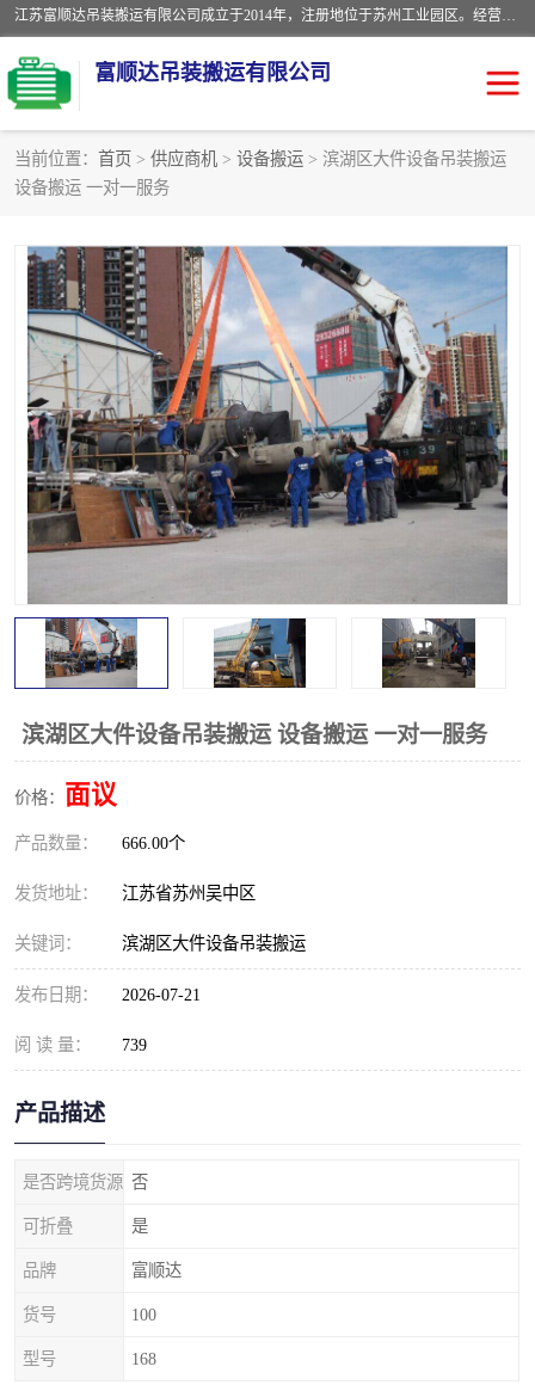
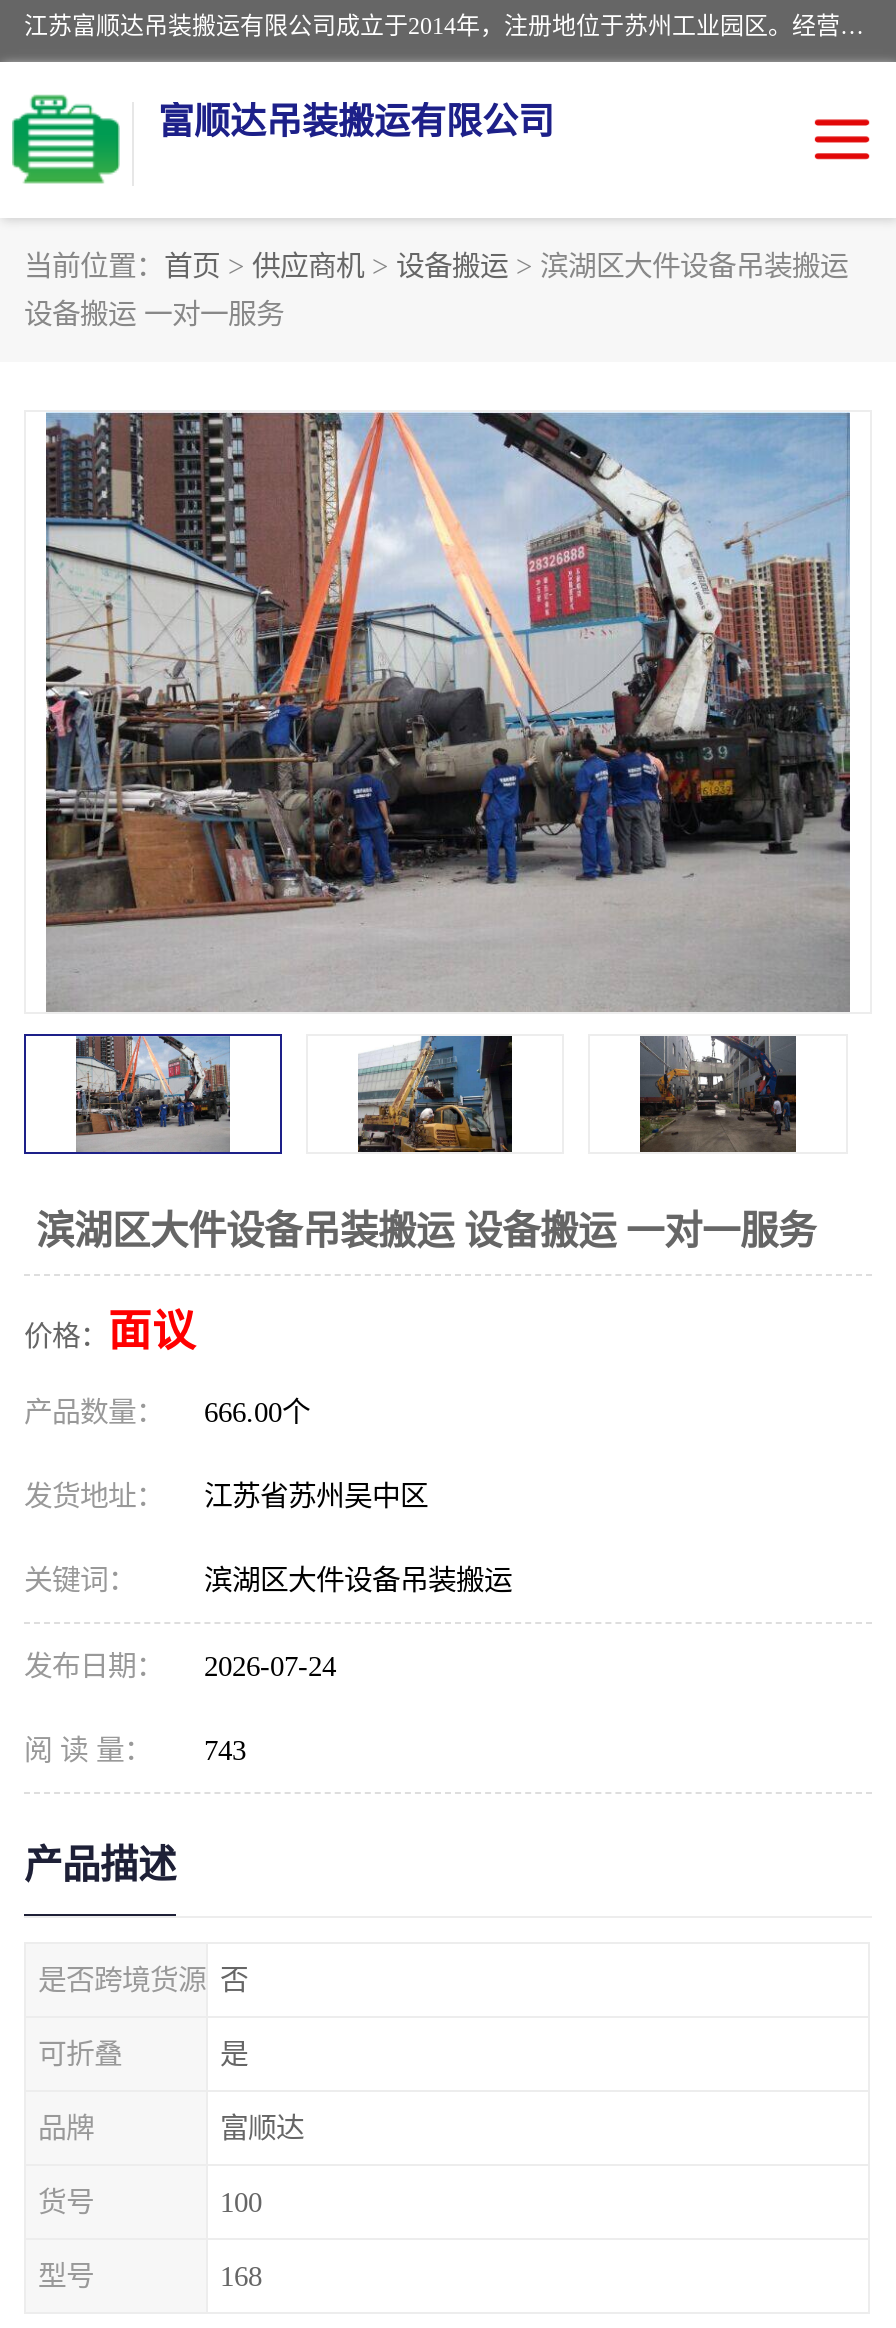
[14,985,201,1004] 发布日期： 2026-07-21 -> [24,1650,336,1682] 发布日期： 2026-07-24
[14,1035,147,1054] 阅 读 量： 739 -> [24,1734,246,1766] 阅 读 量： 743

